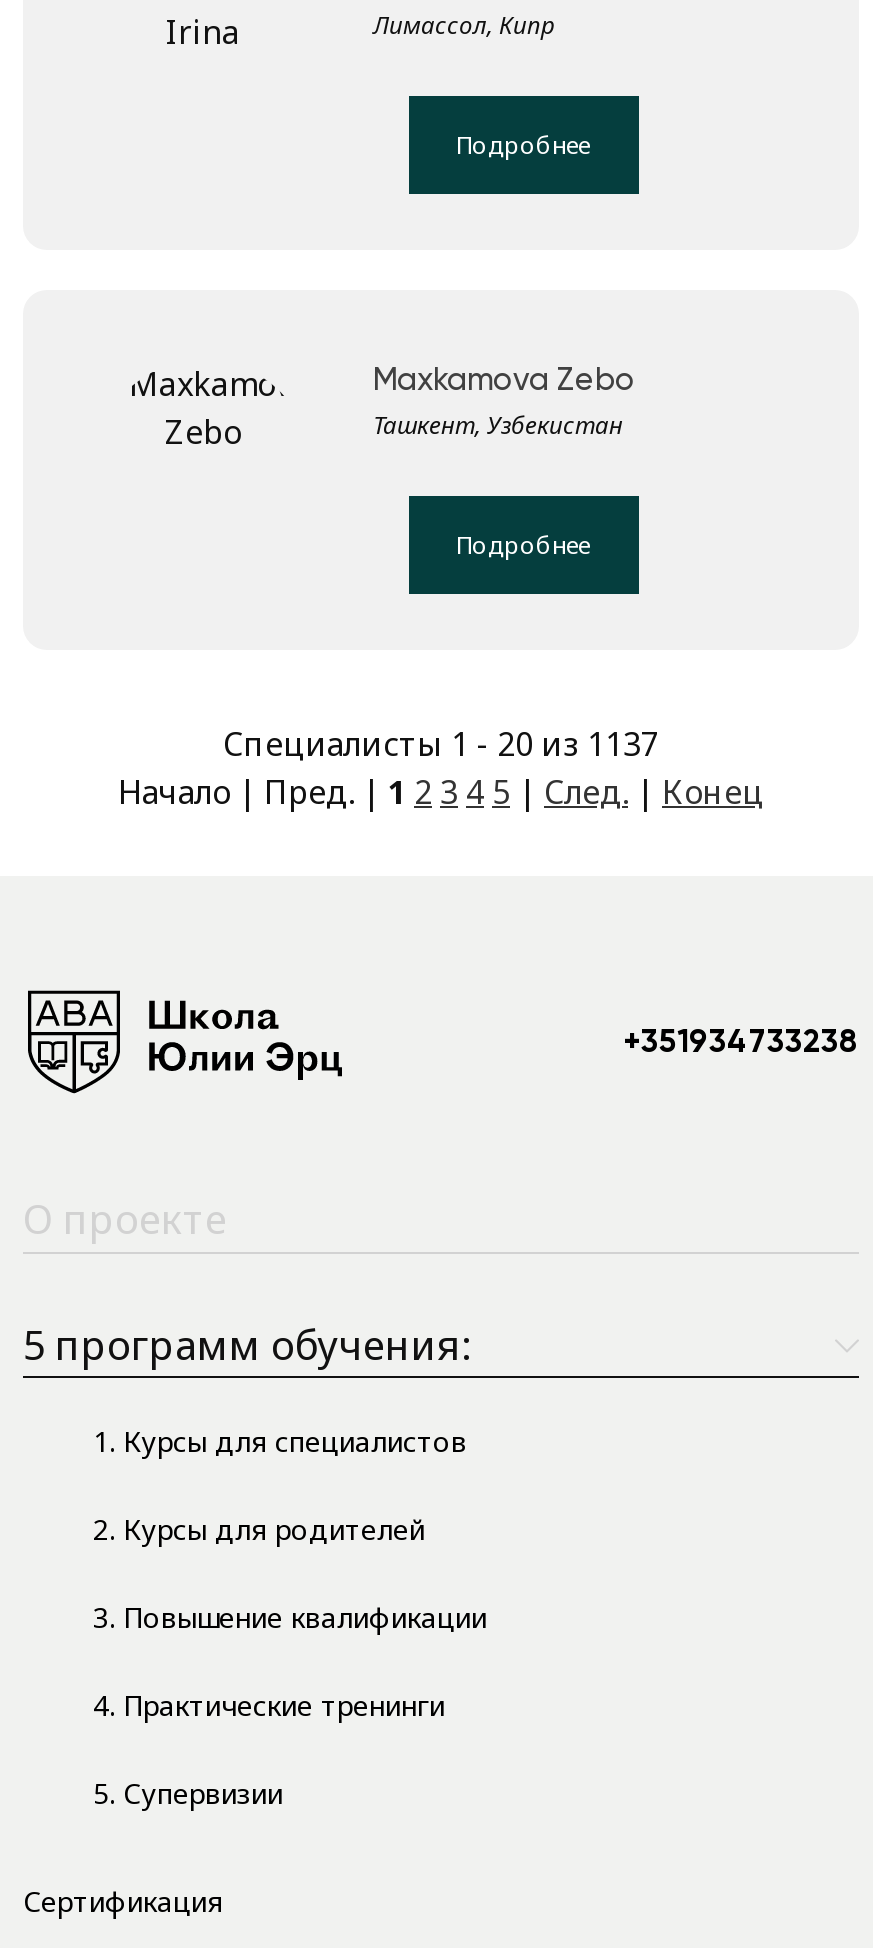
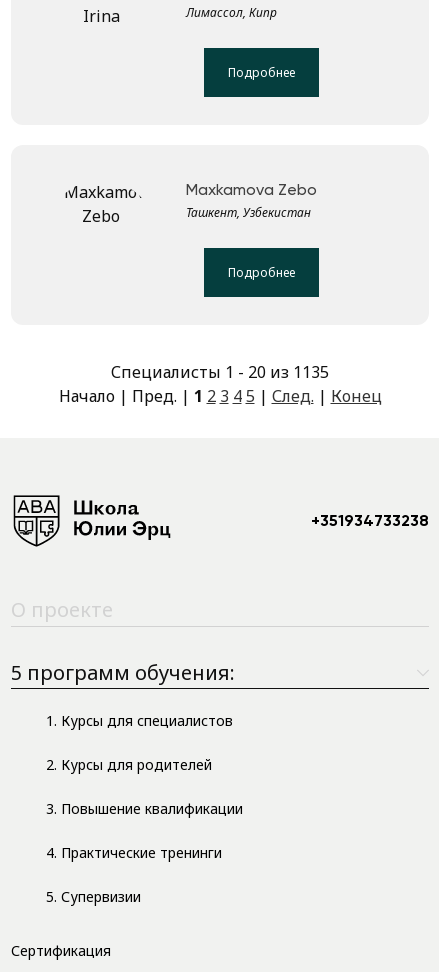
[223,722,659,766] Специалисты 1 - 20 из 1137 -> [111,361,329,383] Специалисты 1 - 20 из 1135

